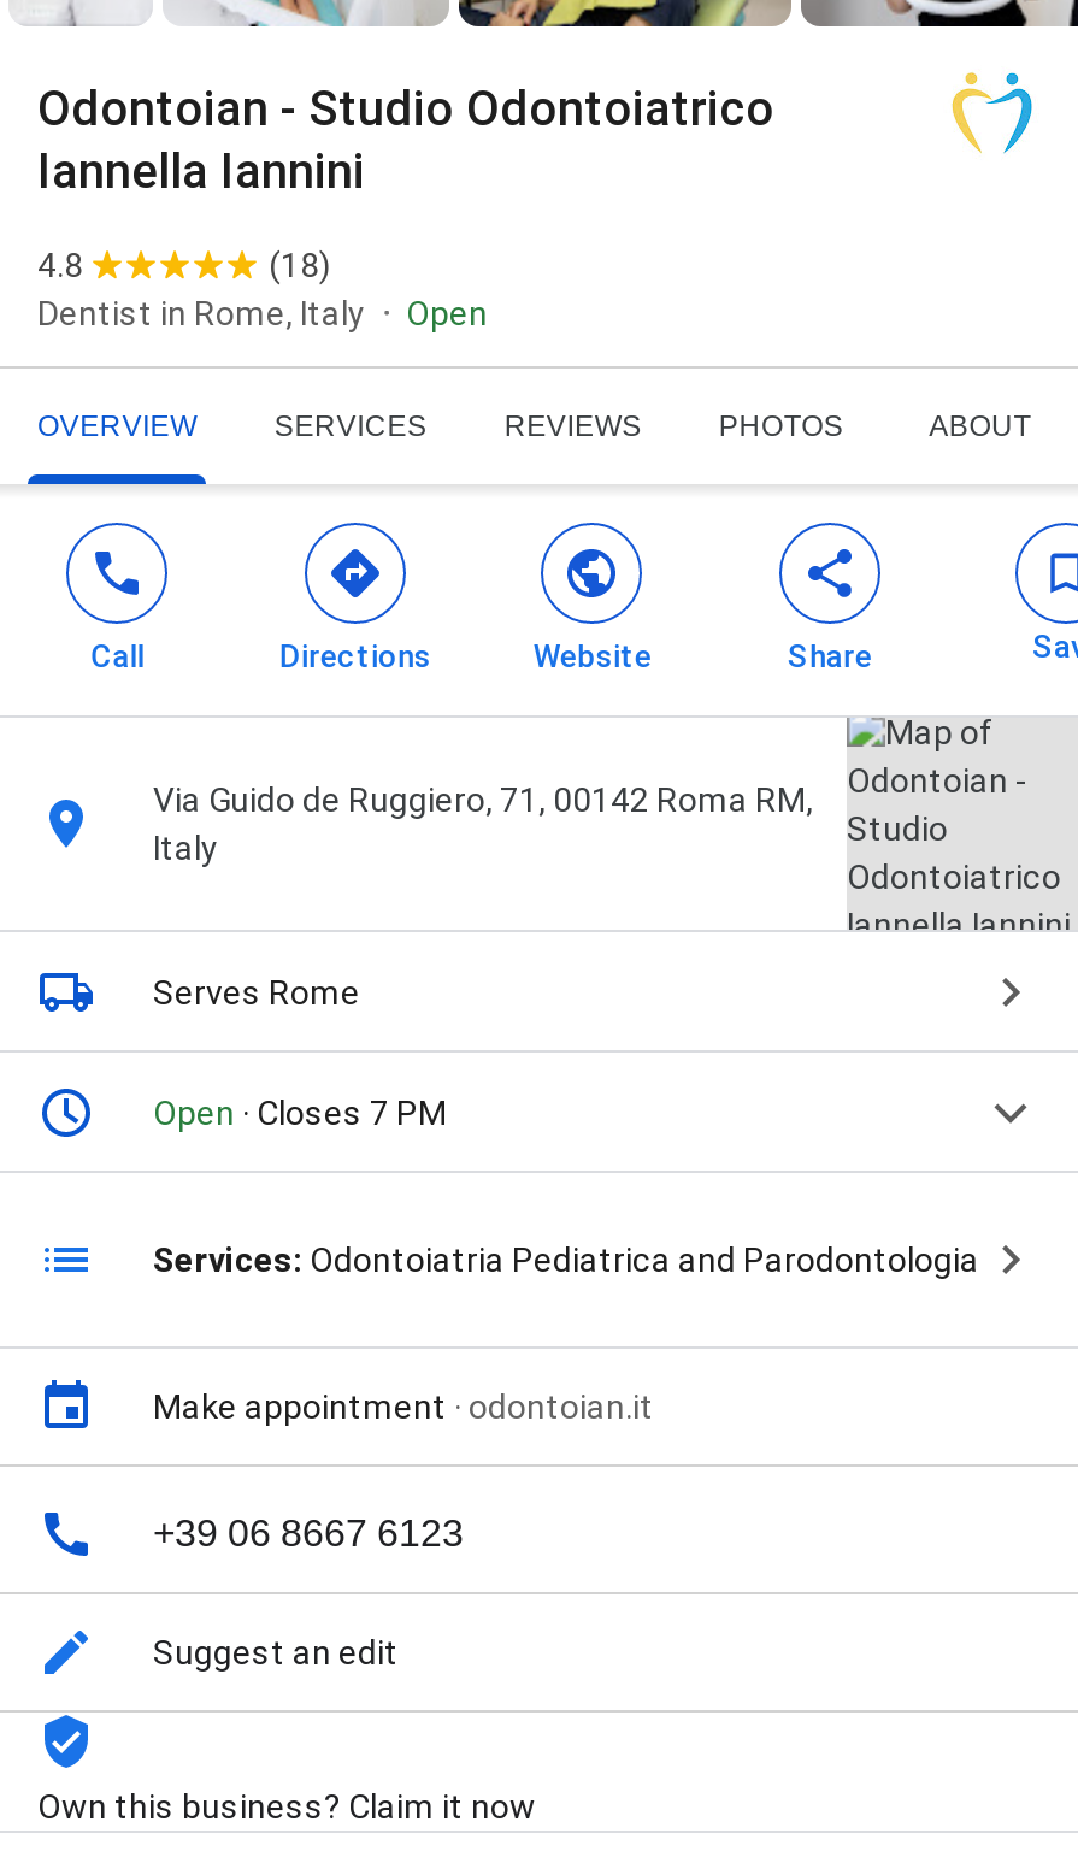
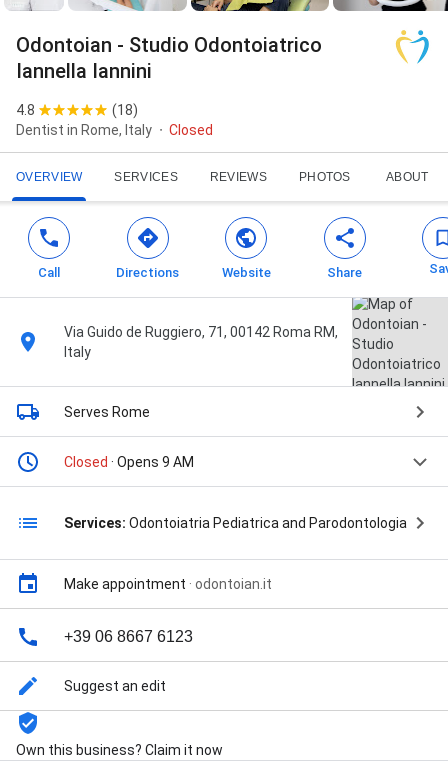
[406,294,488,333] Open -> [169,122,213,138] Closed
[153,1094,447,1133] Open · Closes 7 PM -> [64,454,194,470] Closed · Opens 9 AM

